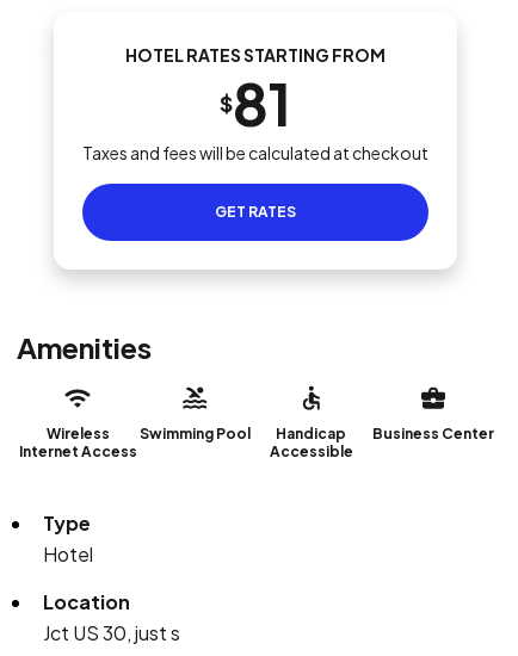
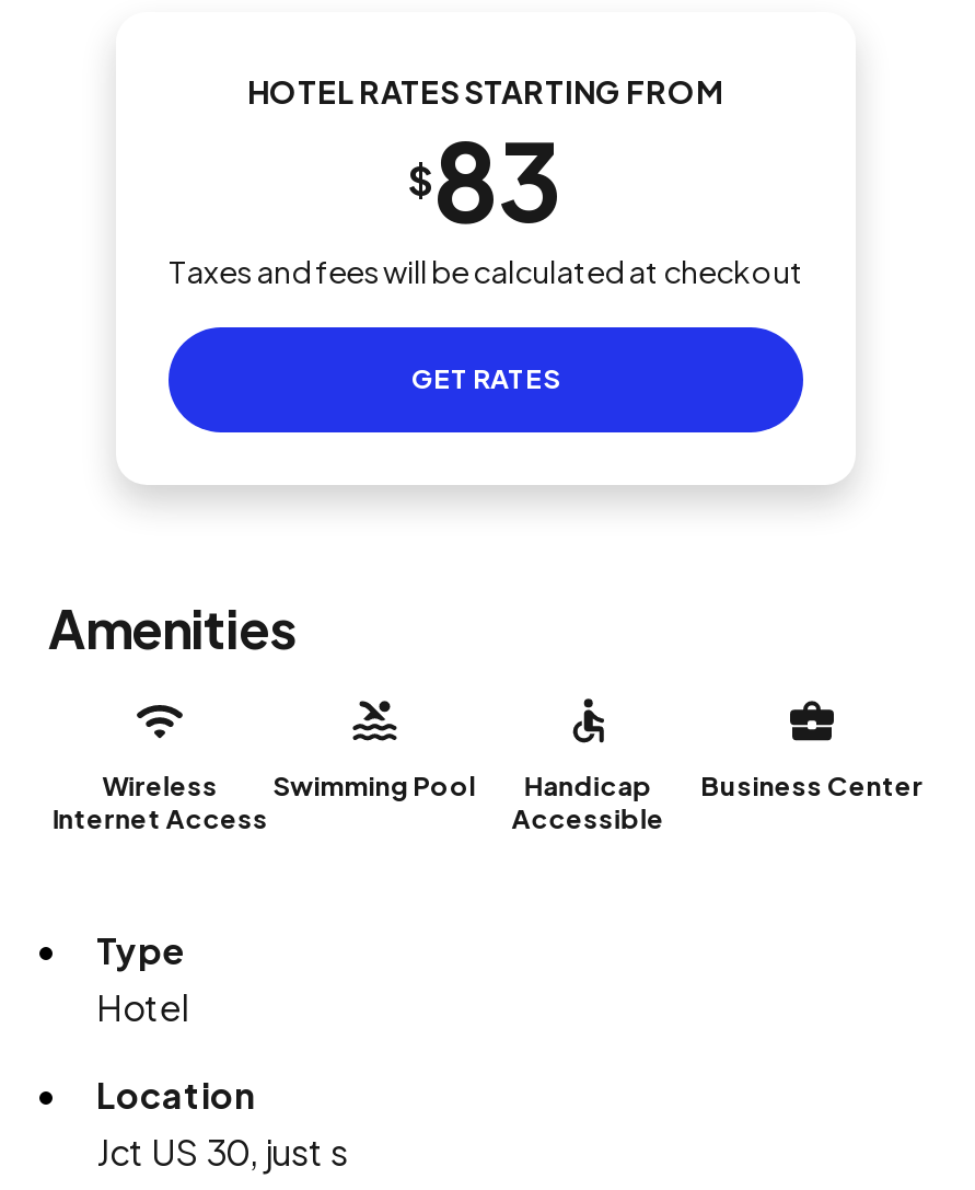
[220,67,291,140] $81 -> [408,113,564,246] $83

